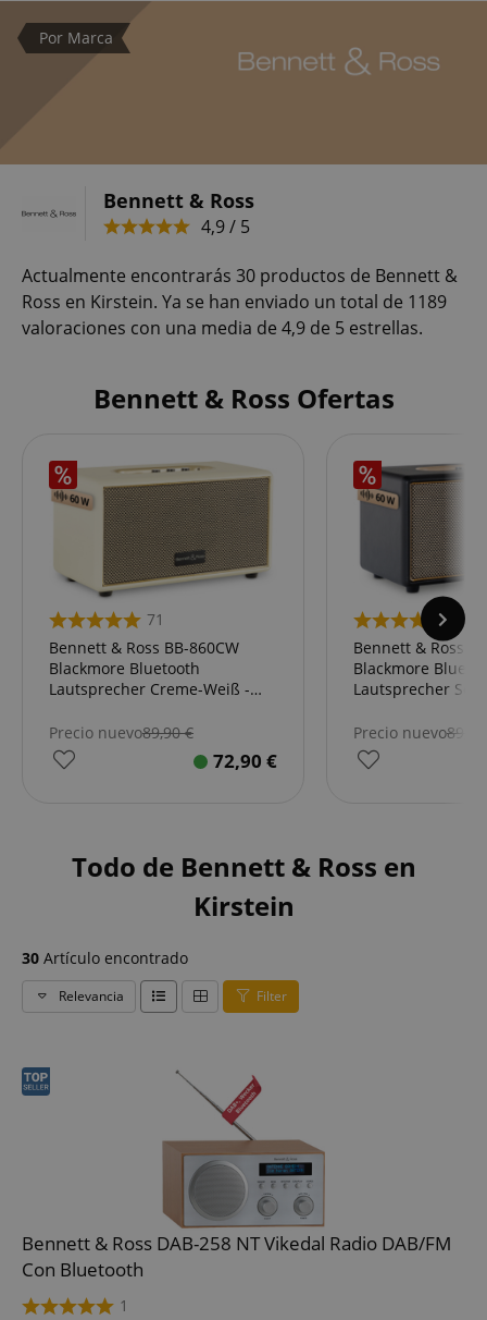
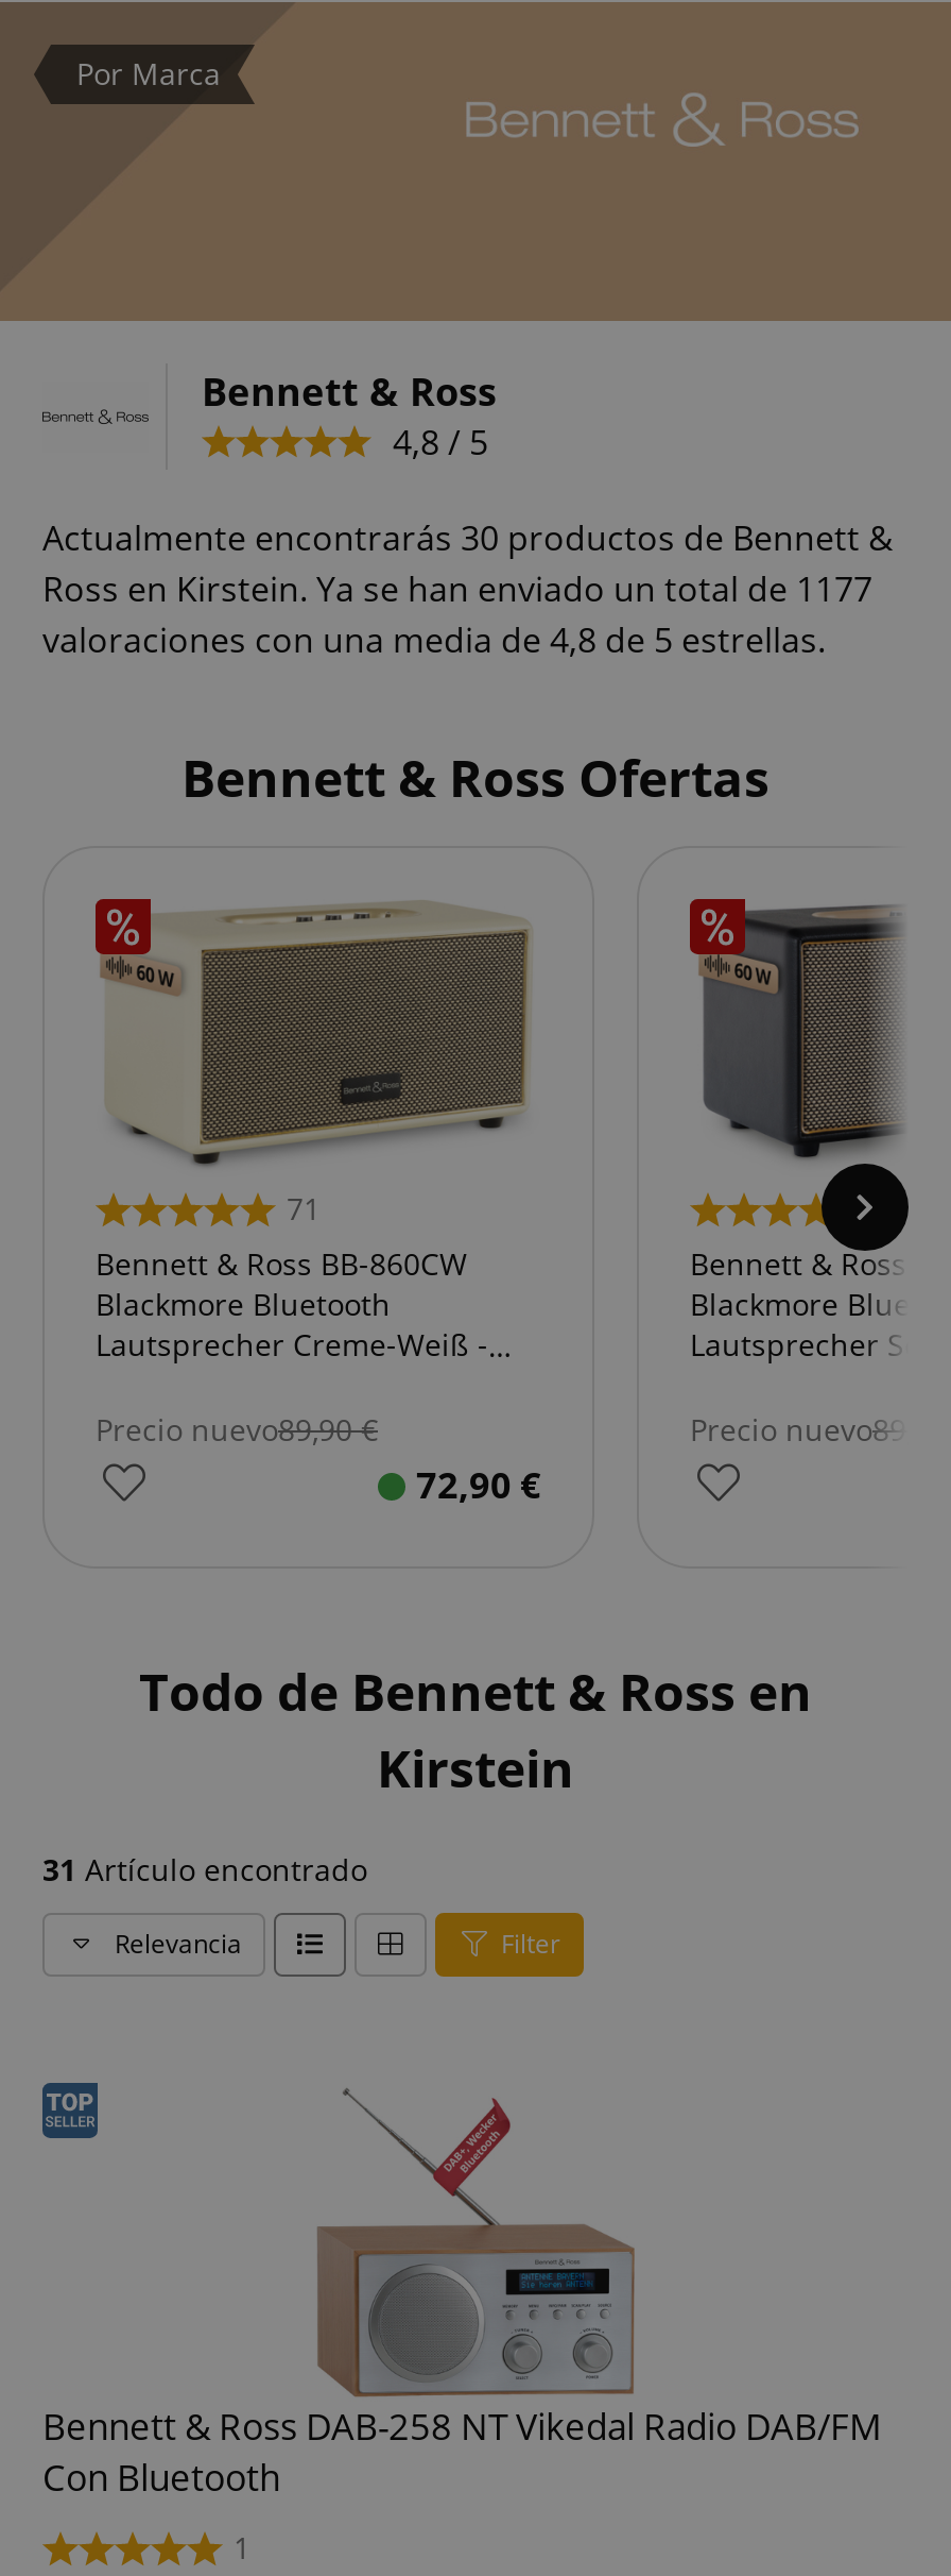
[201,215,250,239] 4,9 / 5 -> [393,419,488,465] 4,8 / 5
[22,290,447,314] Ross en Kirstein. Ya se han enviado un total de 1189 -> [42,565,872,612] Ross en Kirstein. Ya se han enviado un total de 1177
[22,316,423,340] valoraciones con una media de 4,9 de 5 estrellas. -> [42,616,826,663] valoraciones con una media de 4,8 de 5 estrellas.
[22,948,188,968] 30 Artículo encontrado -> [42,1849,367,1889] 31 Artículo encontrado

